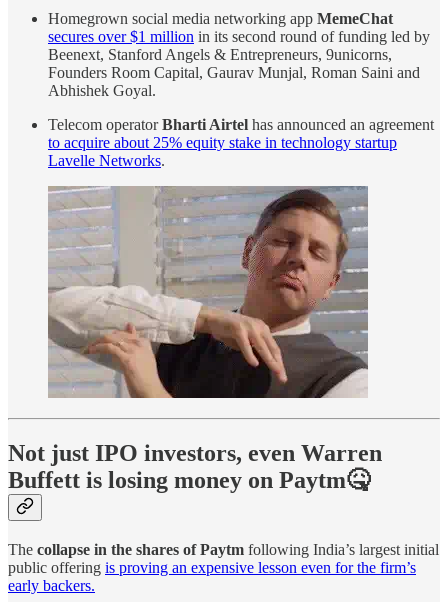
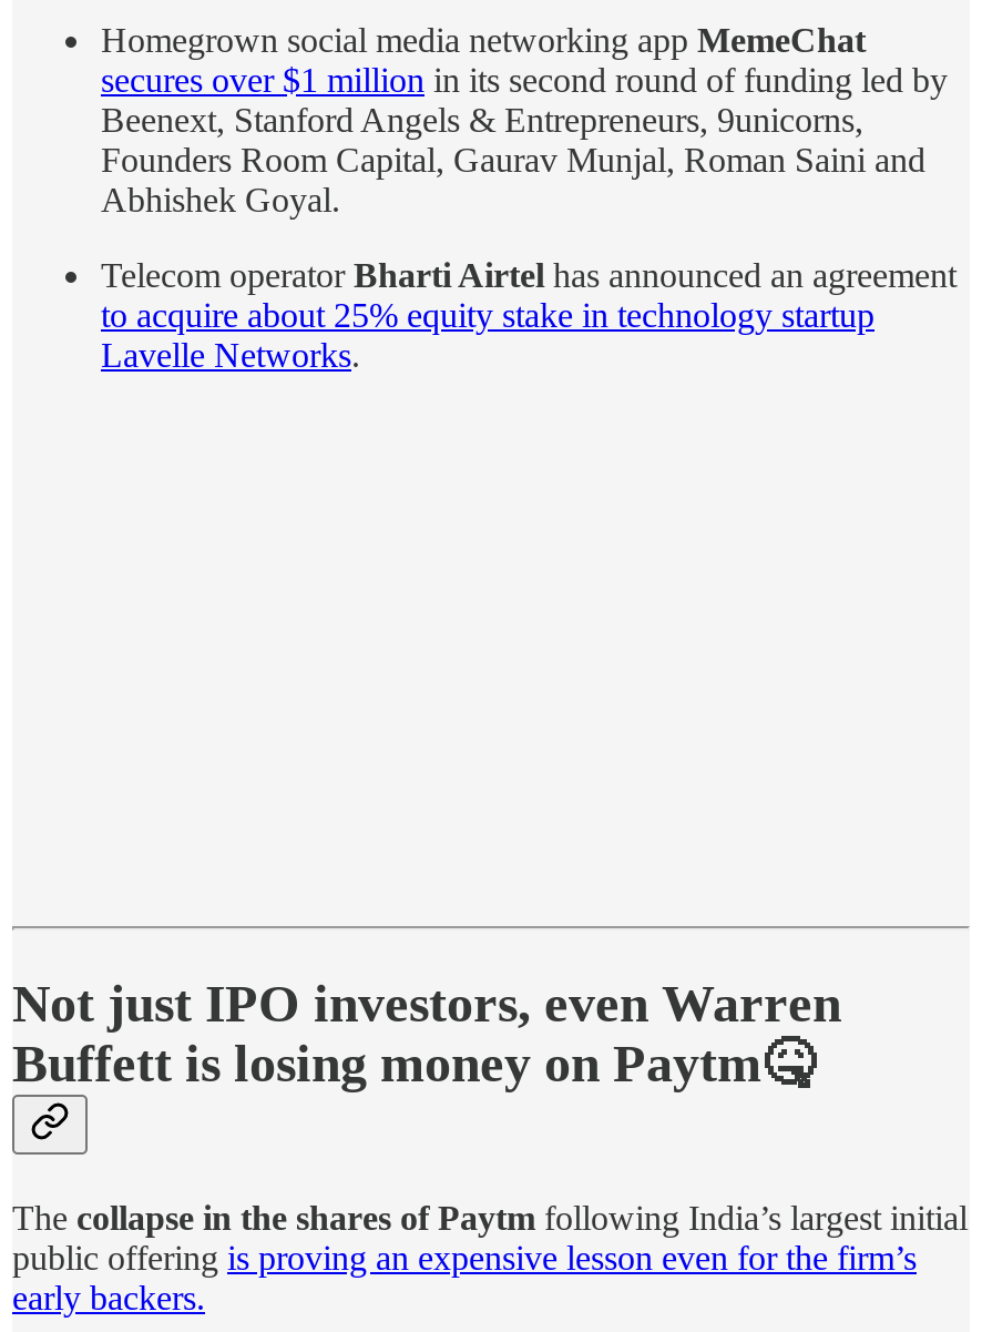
[47,185,369,399] [image] -> none

